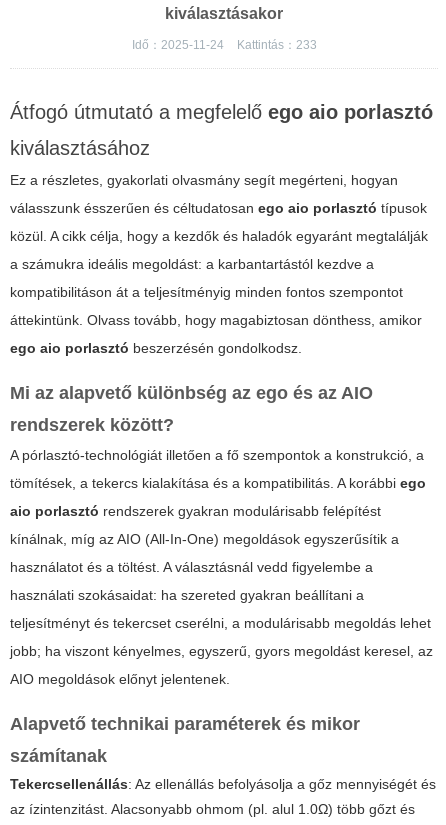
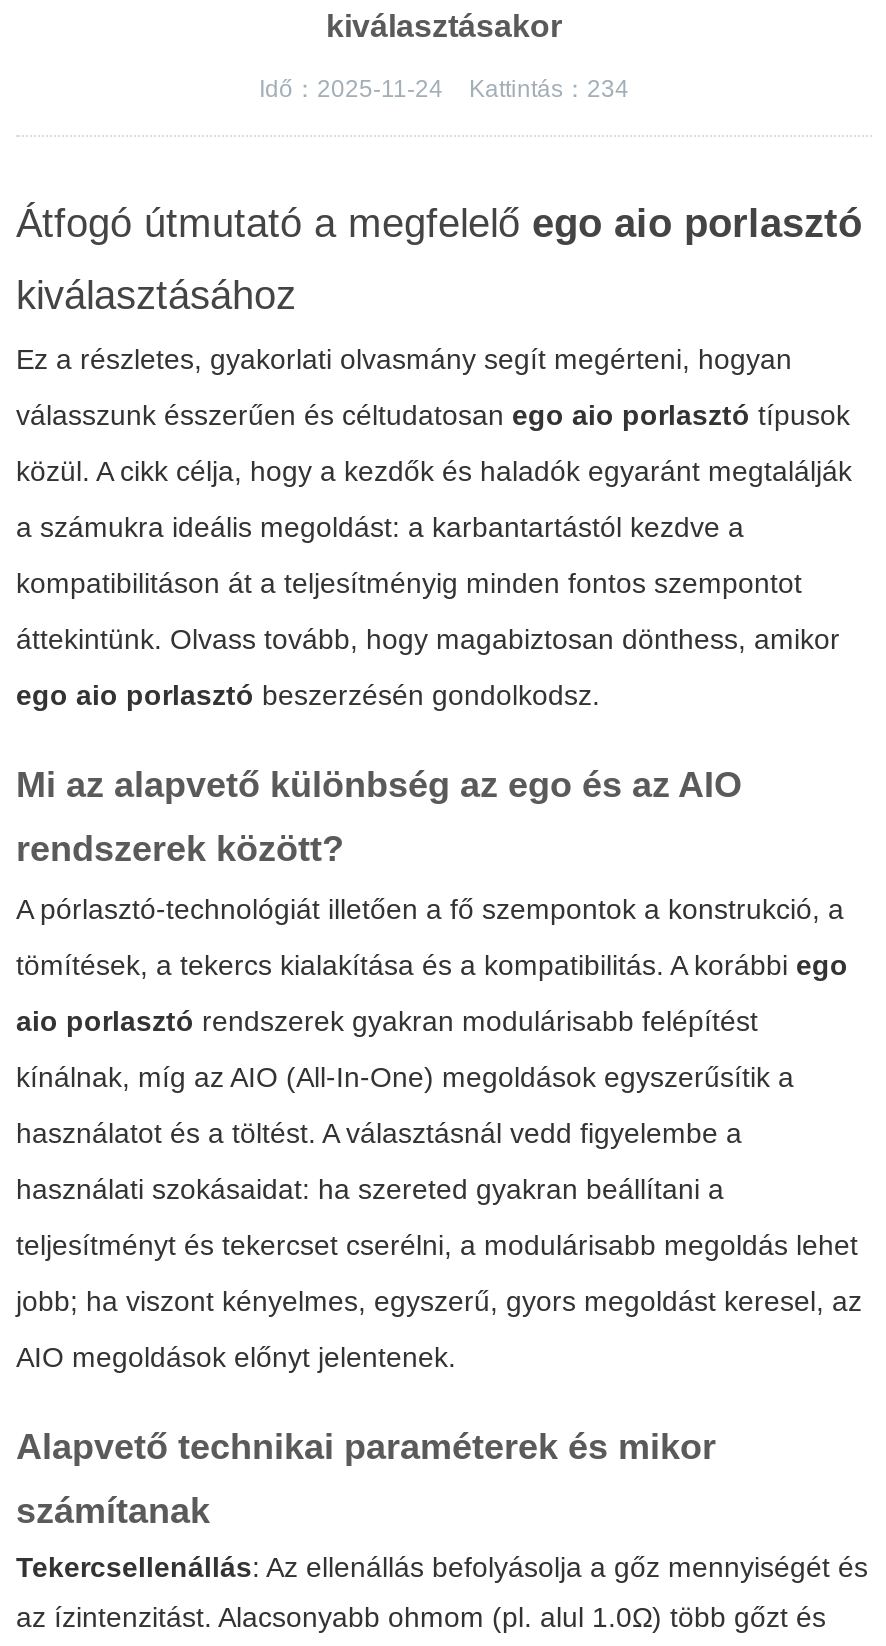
[131,38,316,52] Idő：2025-11-24 Kattintás：233 -> [259,76,629,104] Idő：2025-11-24 Kattintás：234

